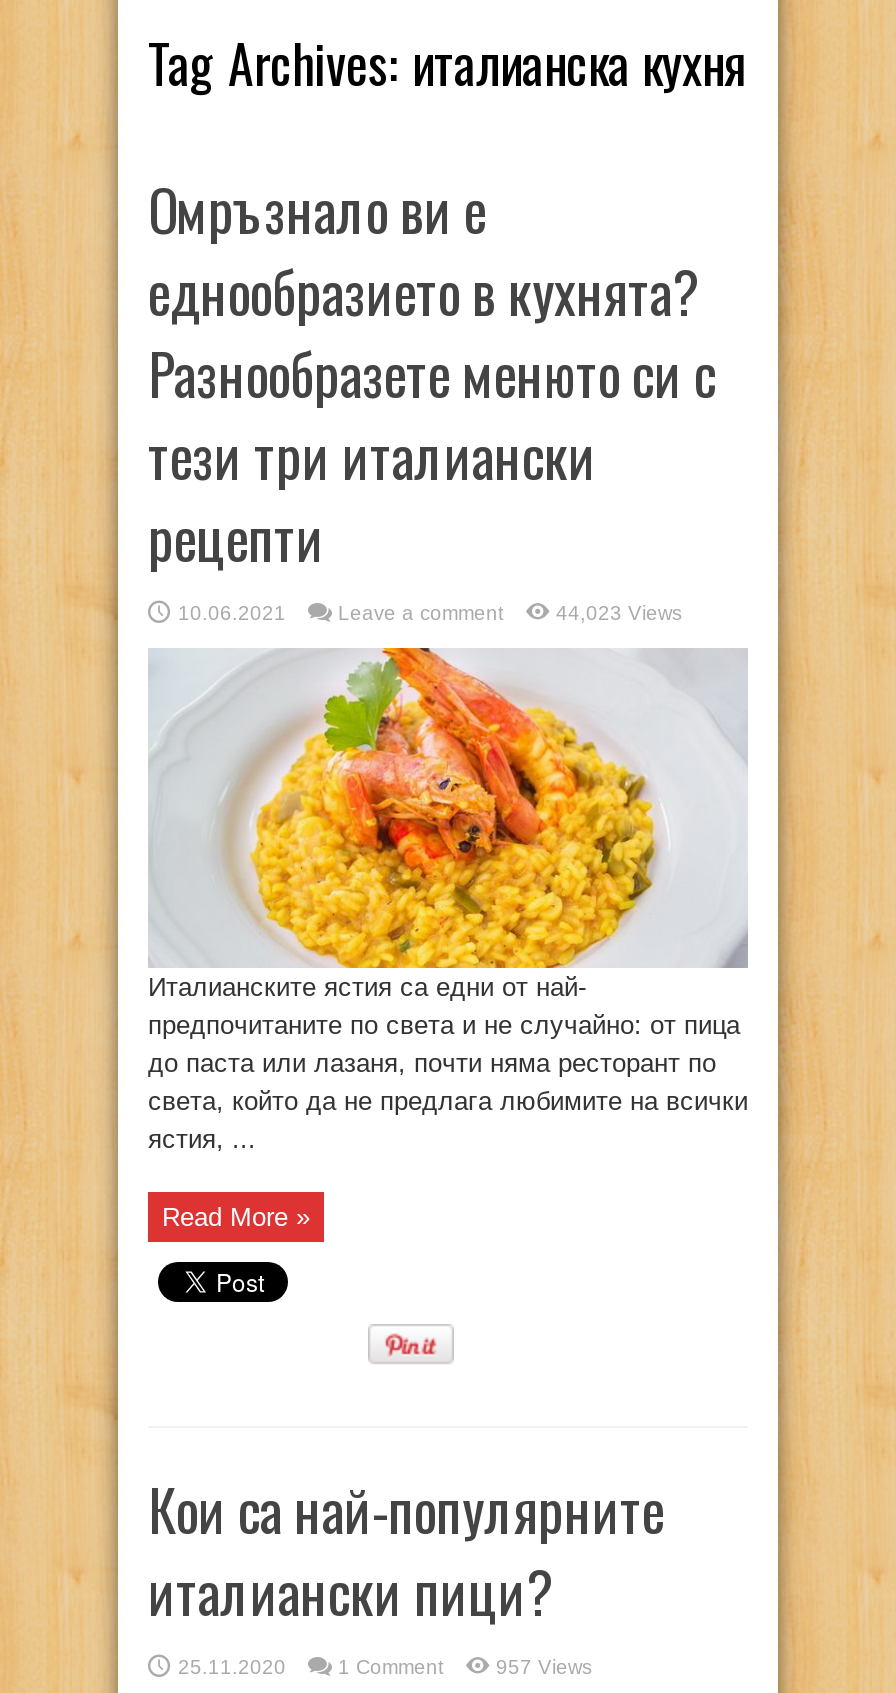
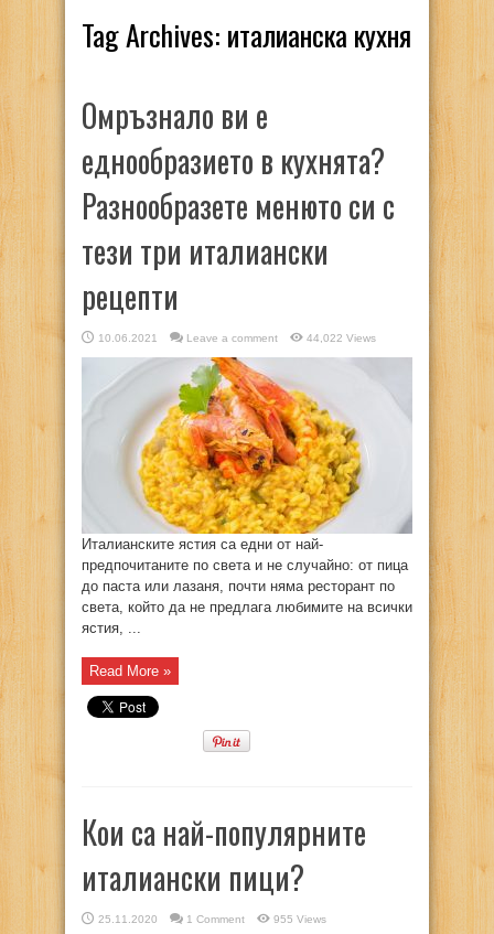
[556,602,682,624] 44,023 Views -> [307,332,376,344] 44,022 Views
[496,1655,592,1677] 957 Views -> [273,913,326,925] 955 Views

